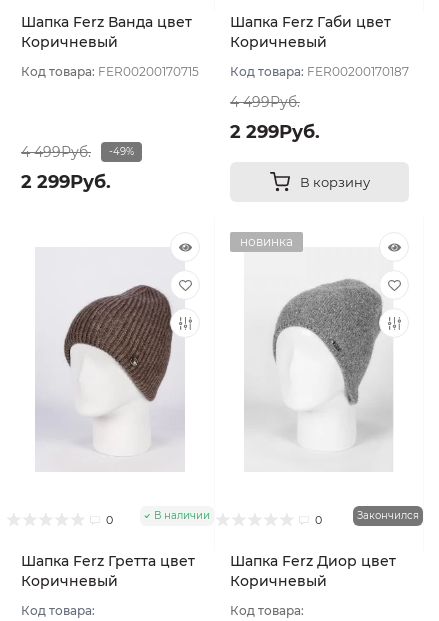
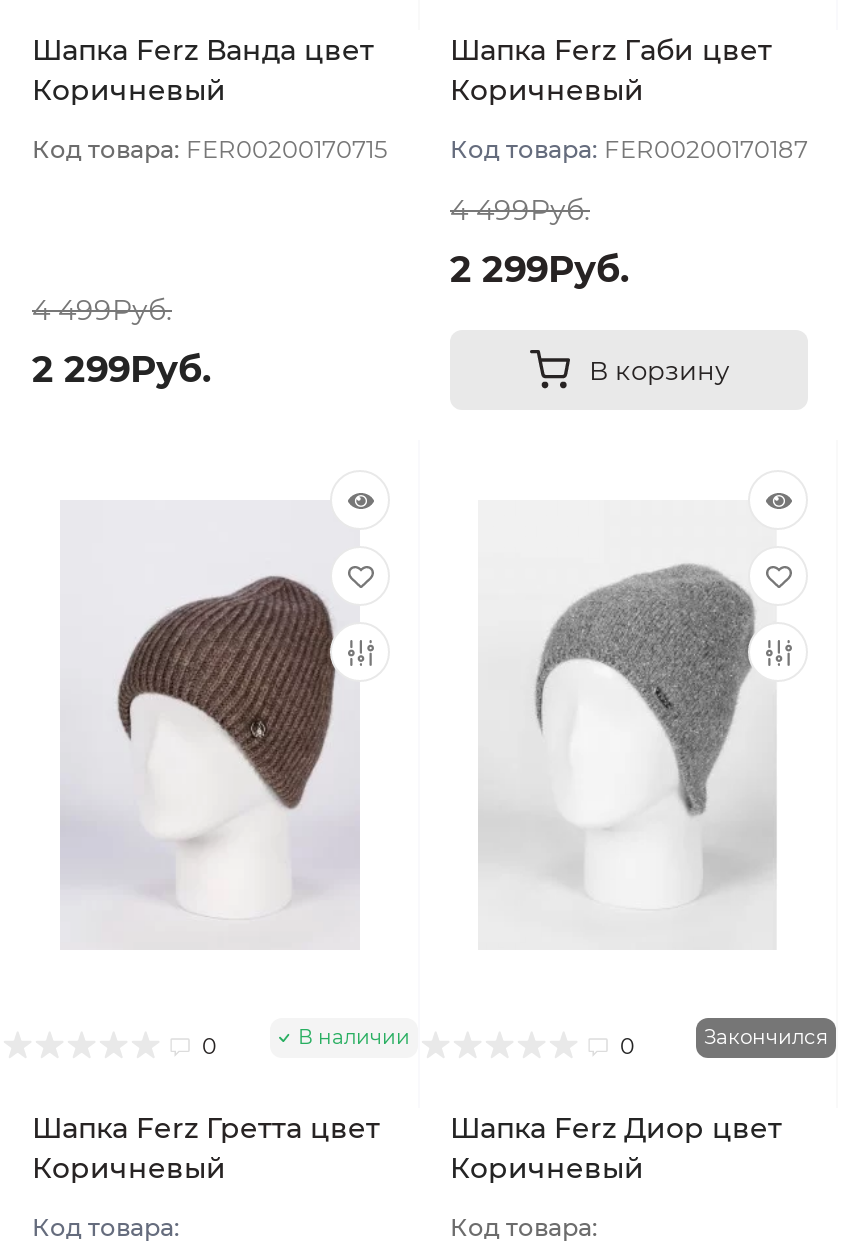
[109,145,134,158] -49% -> none
[240,234,293,249] новинка -> none

